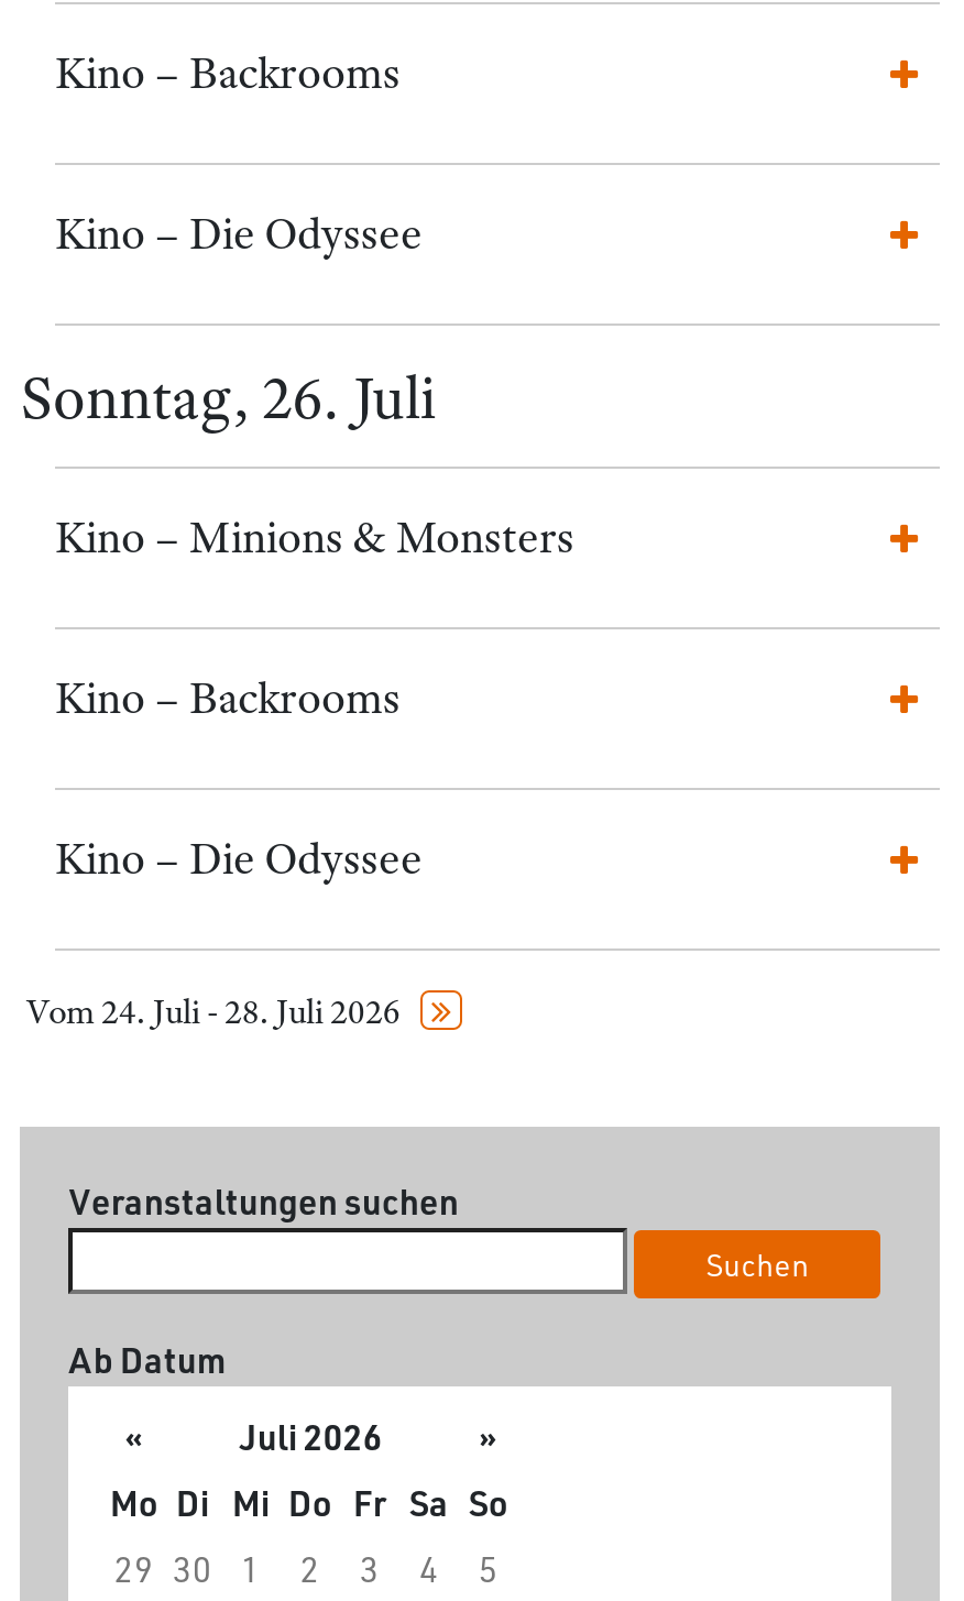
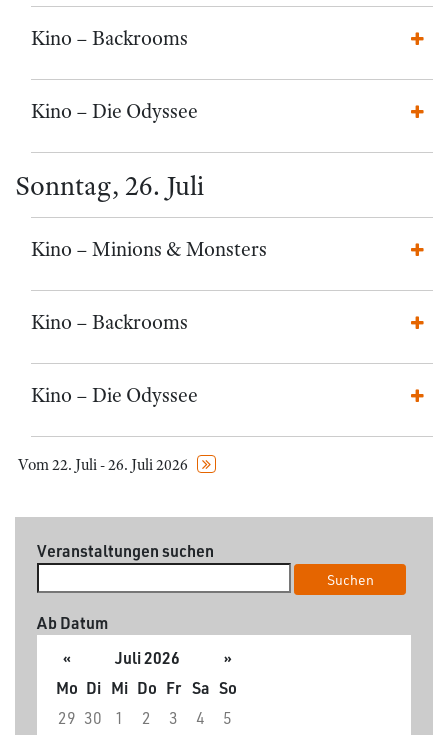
[20,989,420,1033] Vom 24. Juli - 28. Juli 2026 -> [15,454,197,474] Vom 22. Juli - 26. Juli 2026

